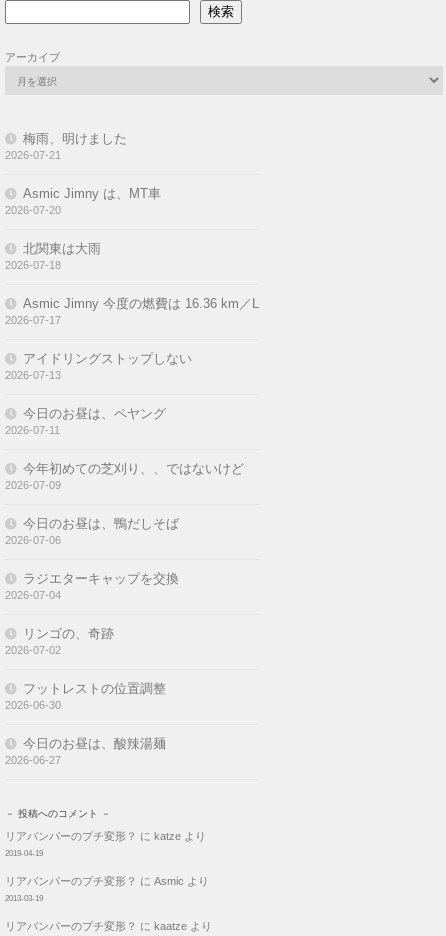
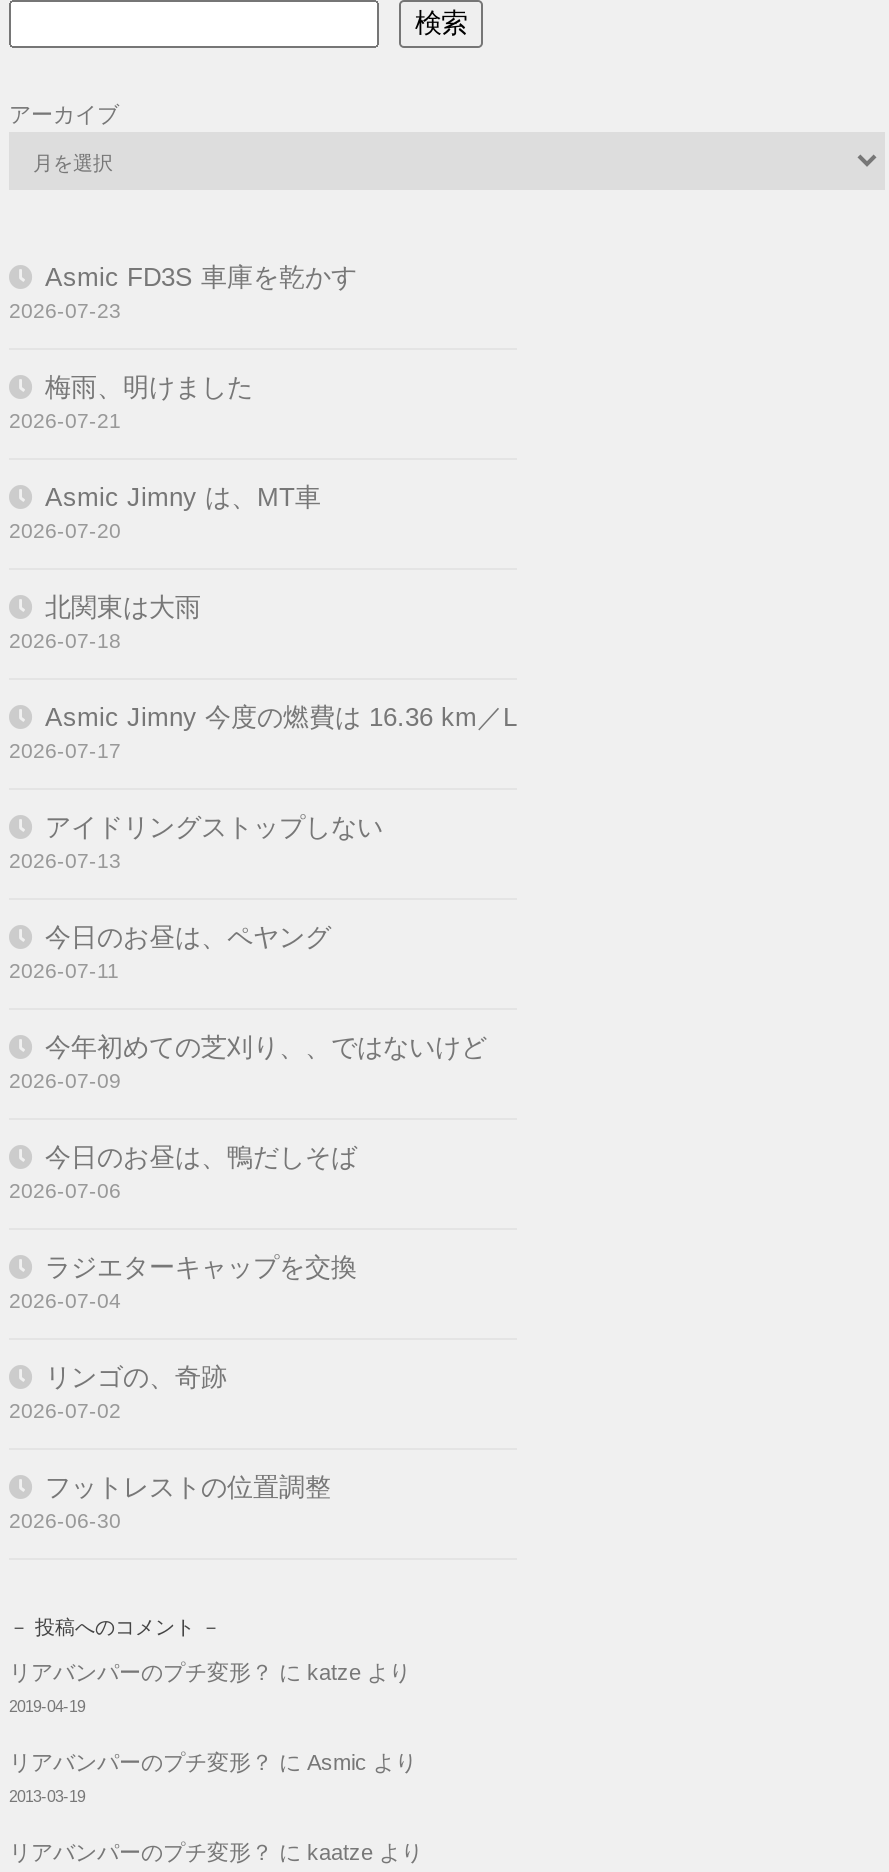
none -> [9,263,357,323] Asmic FD3S 車庫を乾かす | 2026-07-23
moved [5,131,259,711] -> [9,373,517,1533]: 梅雨、明けました | 2026-07-21 | Asmic Jimny は、MT車 | ... | フットレストの位置調整 | 2026-06-30
[5,736,166,766] 今日のお昼は、酸辣湯麺 | 2026-06-27 -> none

